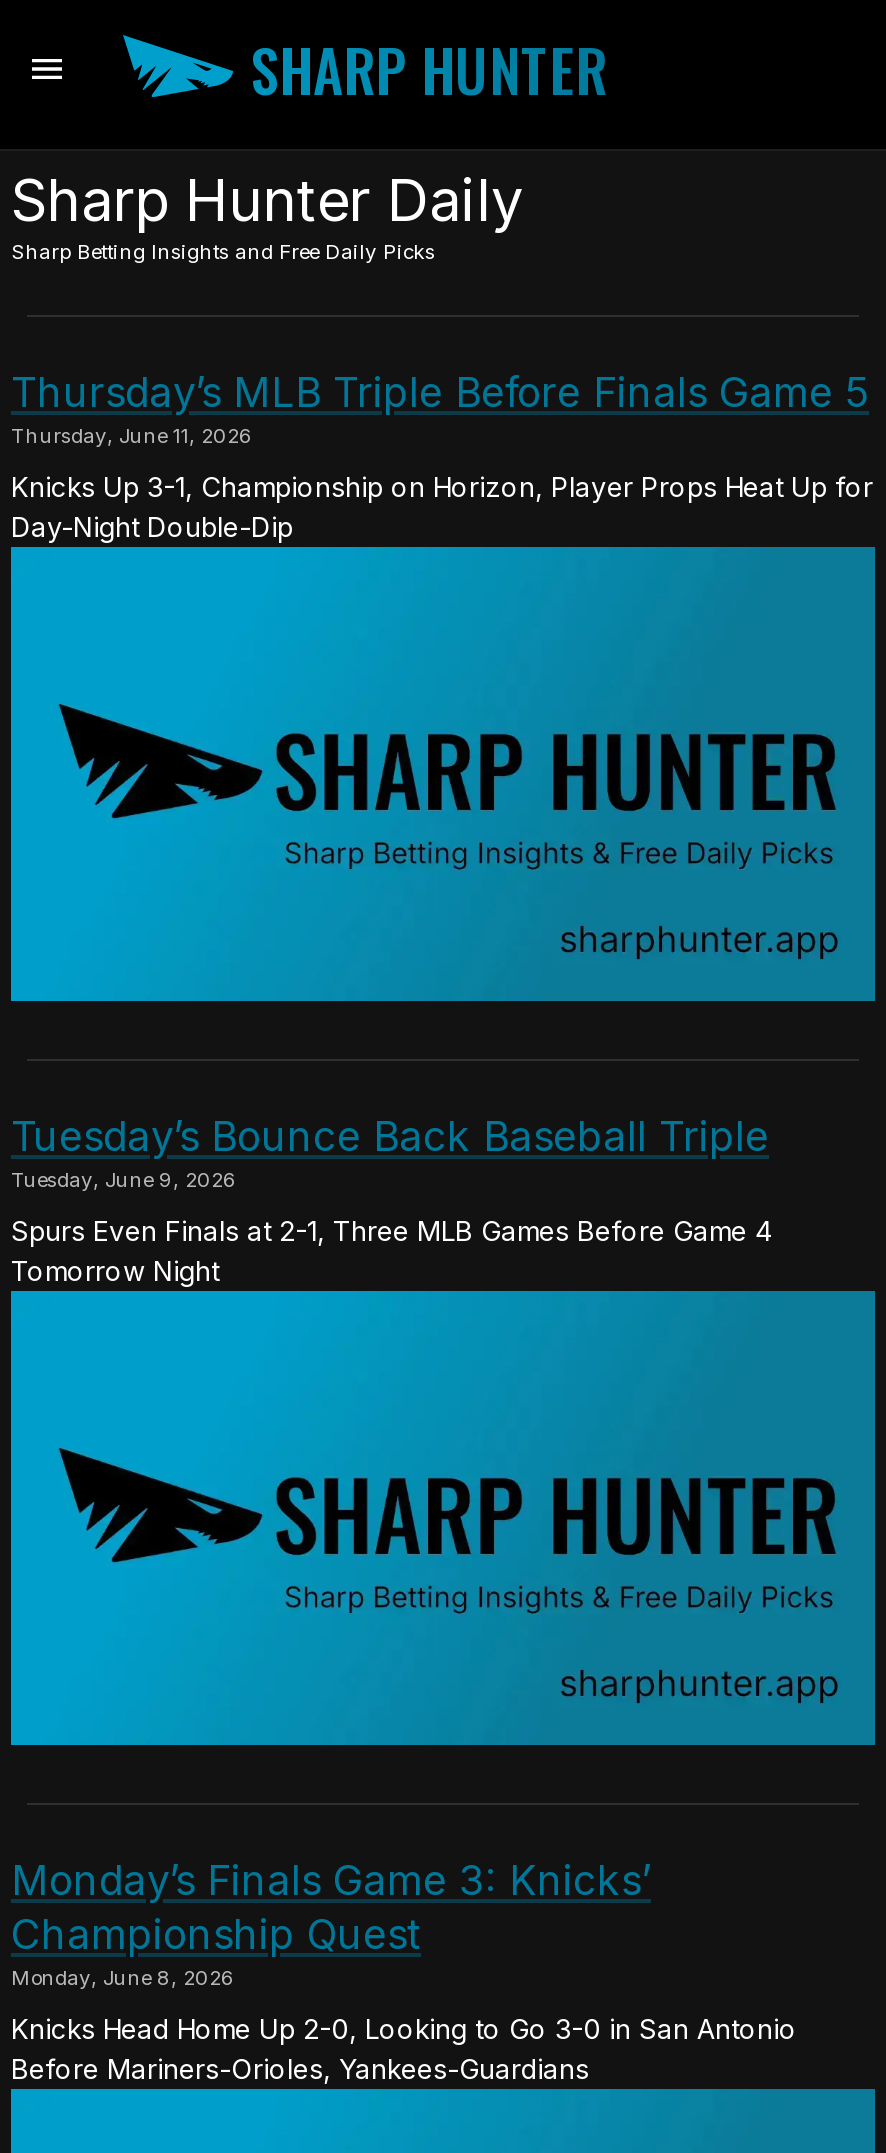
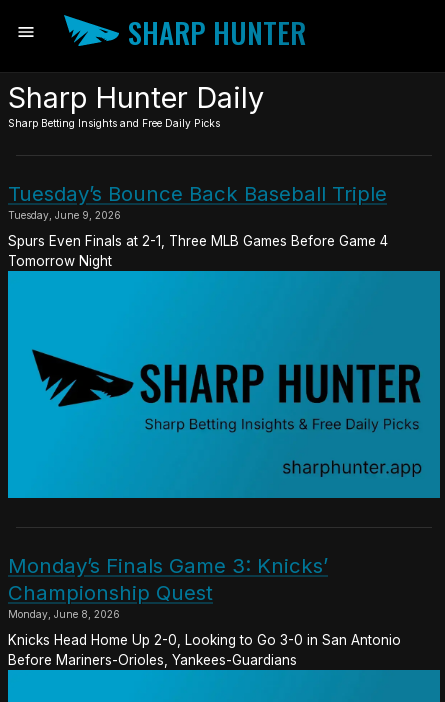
[11,367,873,543] Thursday’s MLB Triple Before Finals Game 5 | Thursday, June 11, 2026 | Knicks Up 3-1, Championship on Horizon, Player Props Heat Up for | Day-Night Double-Dip -> none

